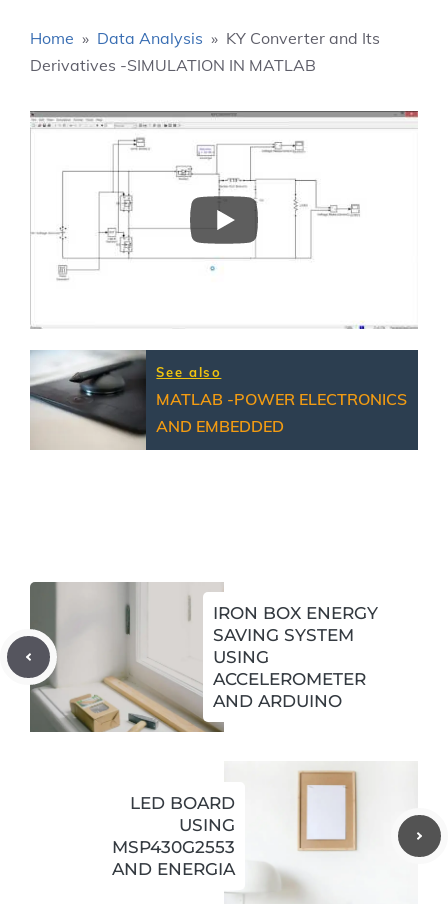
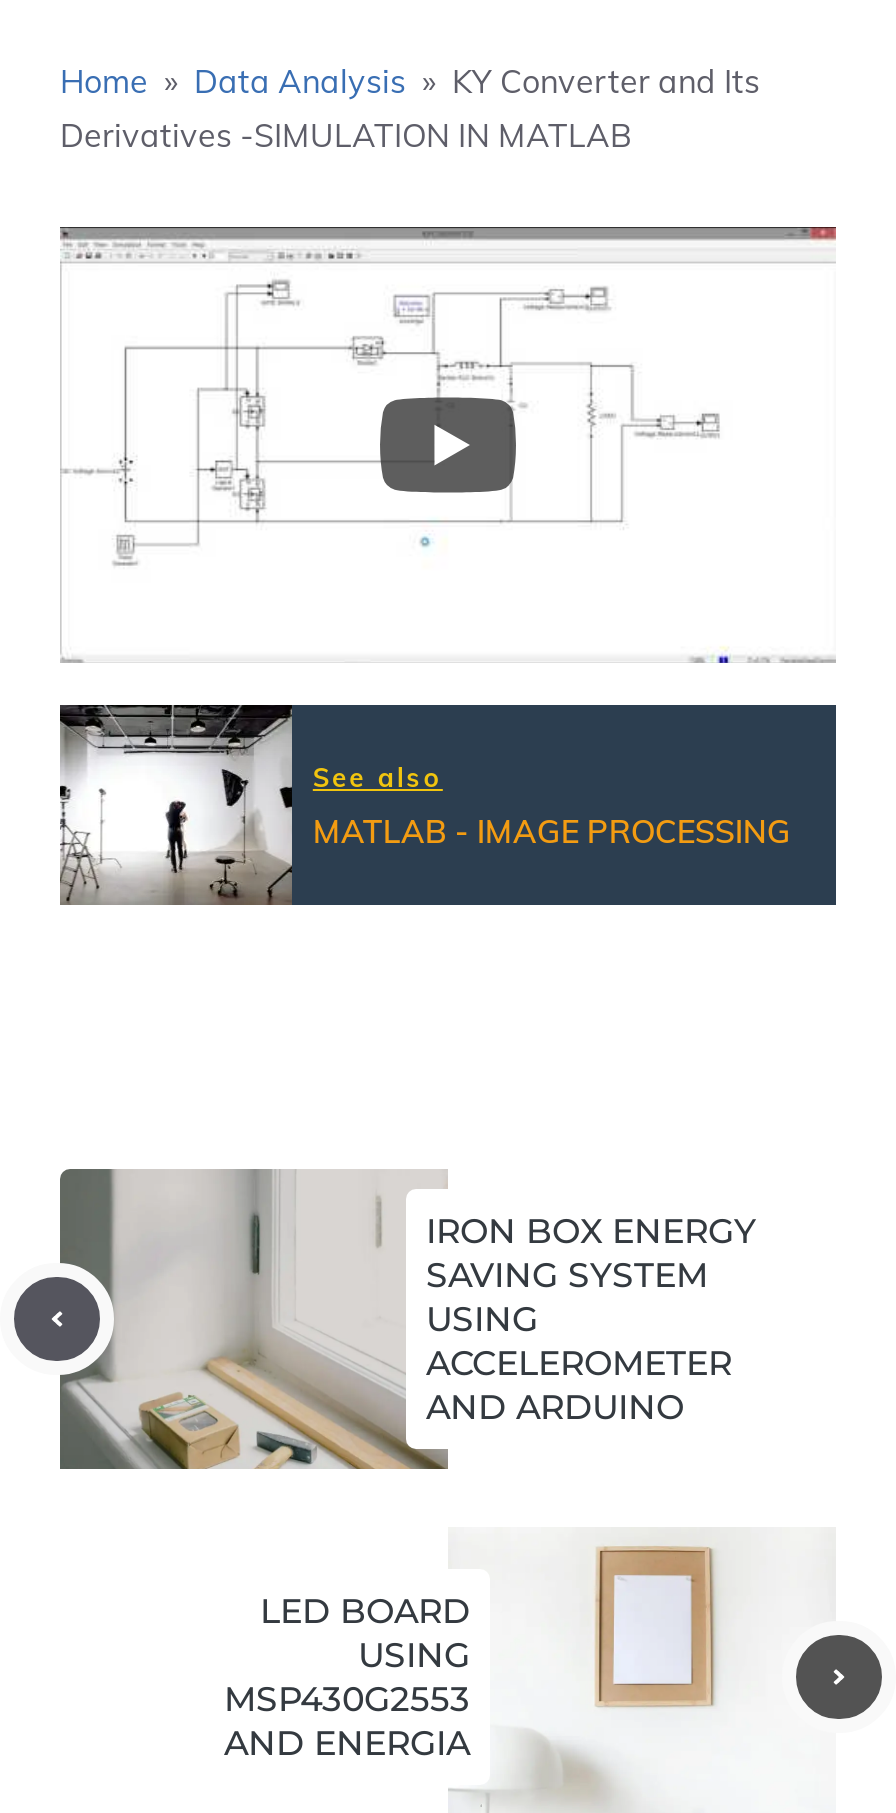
[30,350,407,449] [image] | MATLAB -POWER ELECTRONICS | AND EMBEDDED -> [58,703,791,905] [image] | MATLAB - IMAGE PROCESSING

